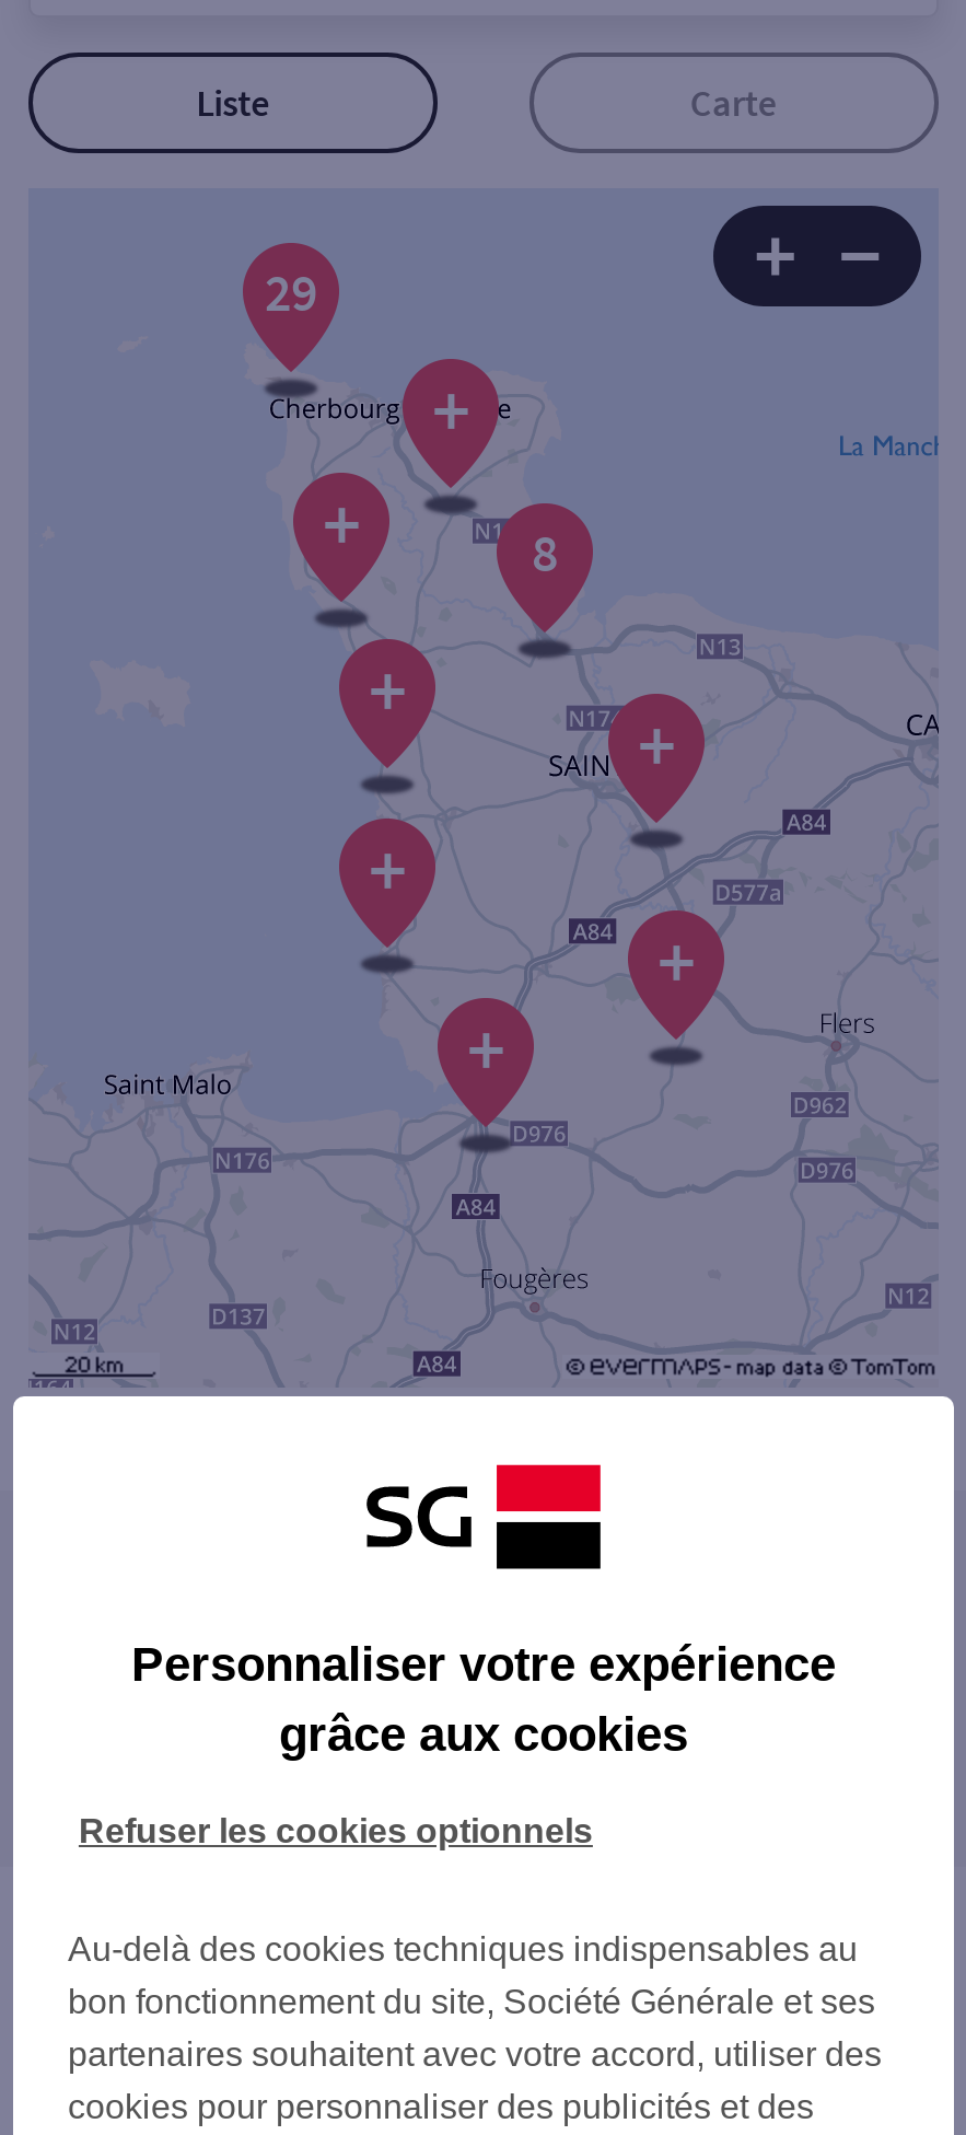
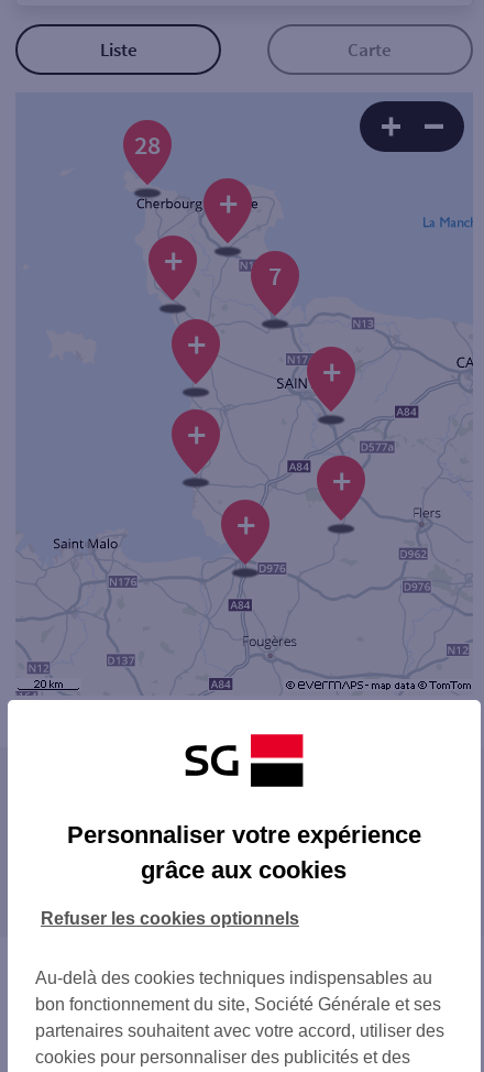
[265,258,317,326] 29 -> [134,128,161,162] 28
[532,519,558,587] 8 -> [268,259,282,293] 7

